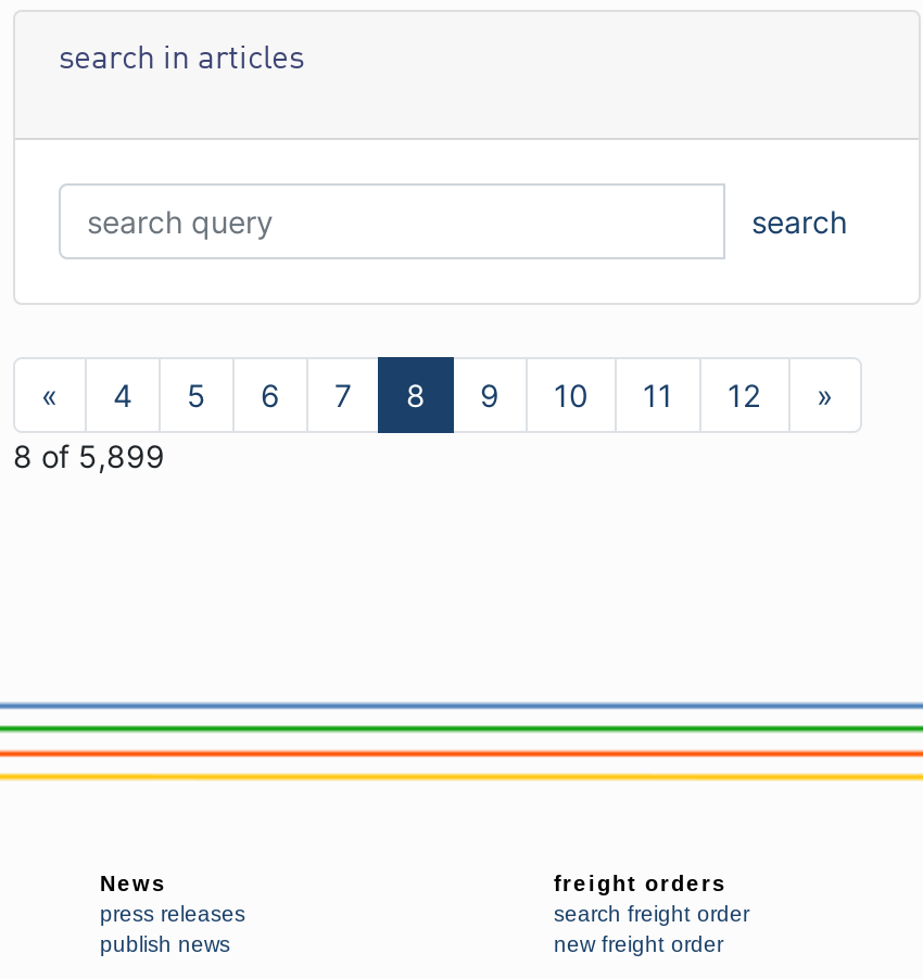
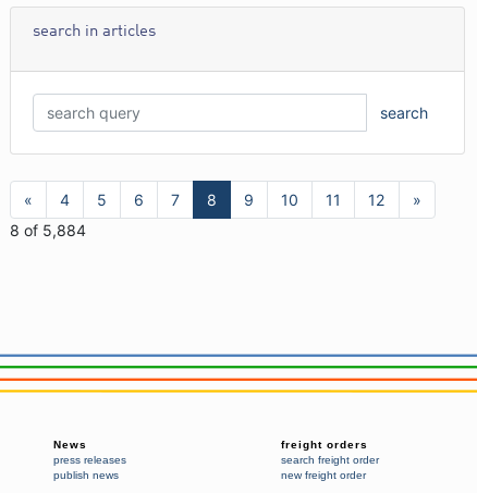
[13,438,165,475] 8 of 5,899 -> [10,221,86,239] 8 of 5,884

